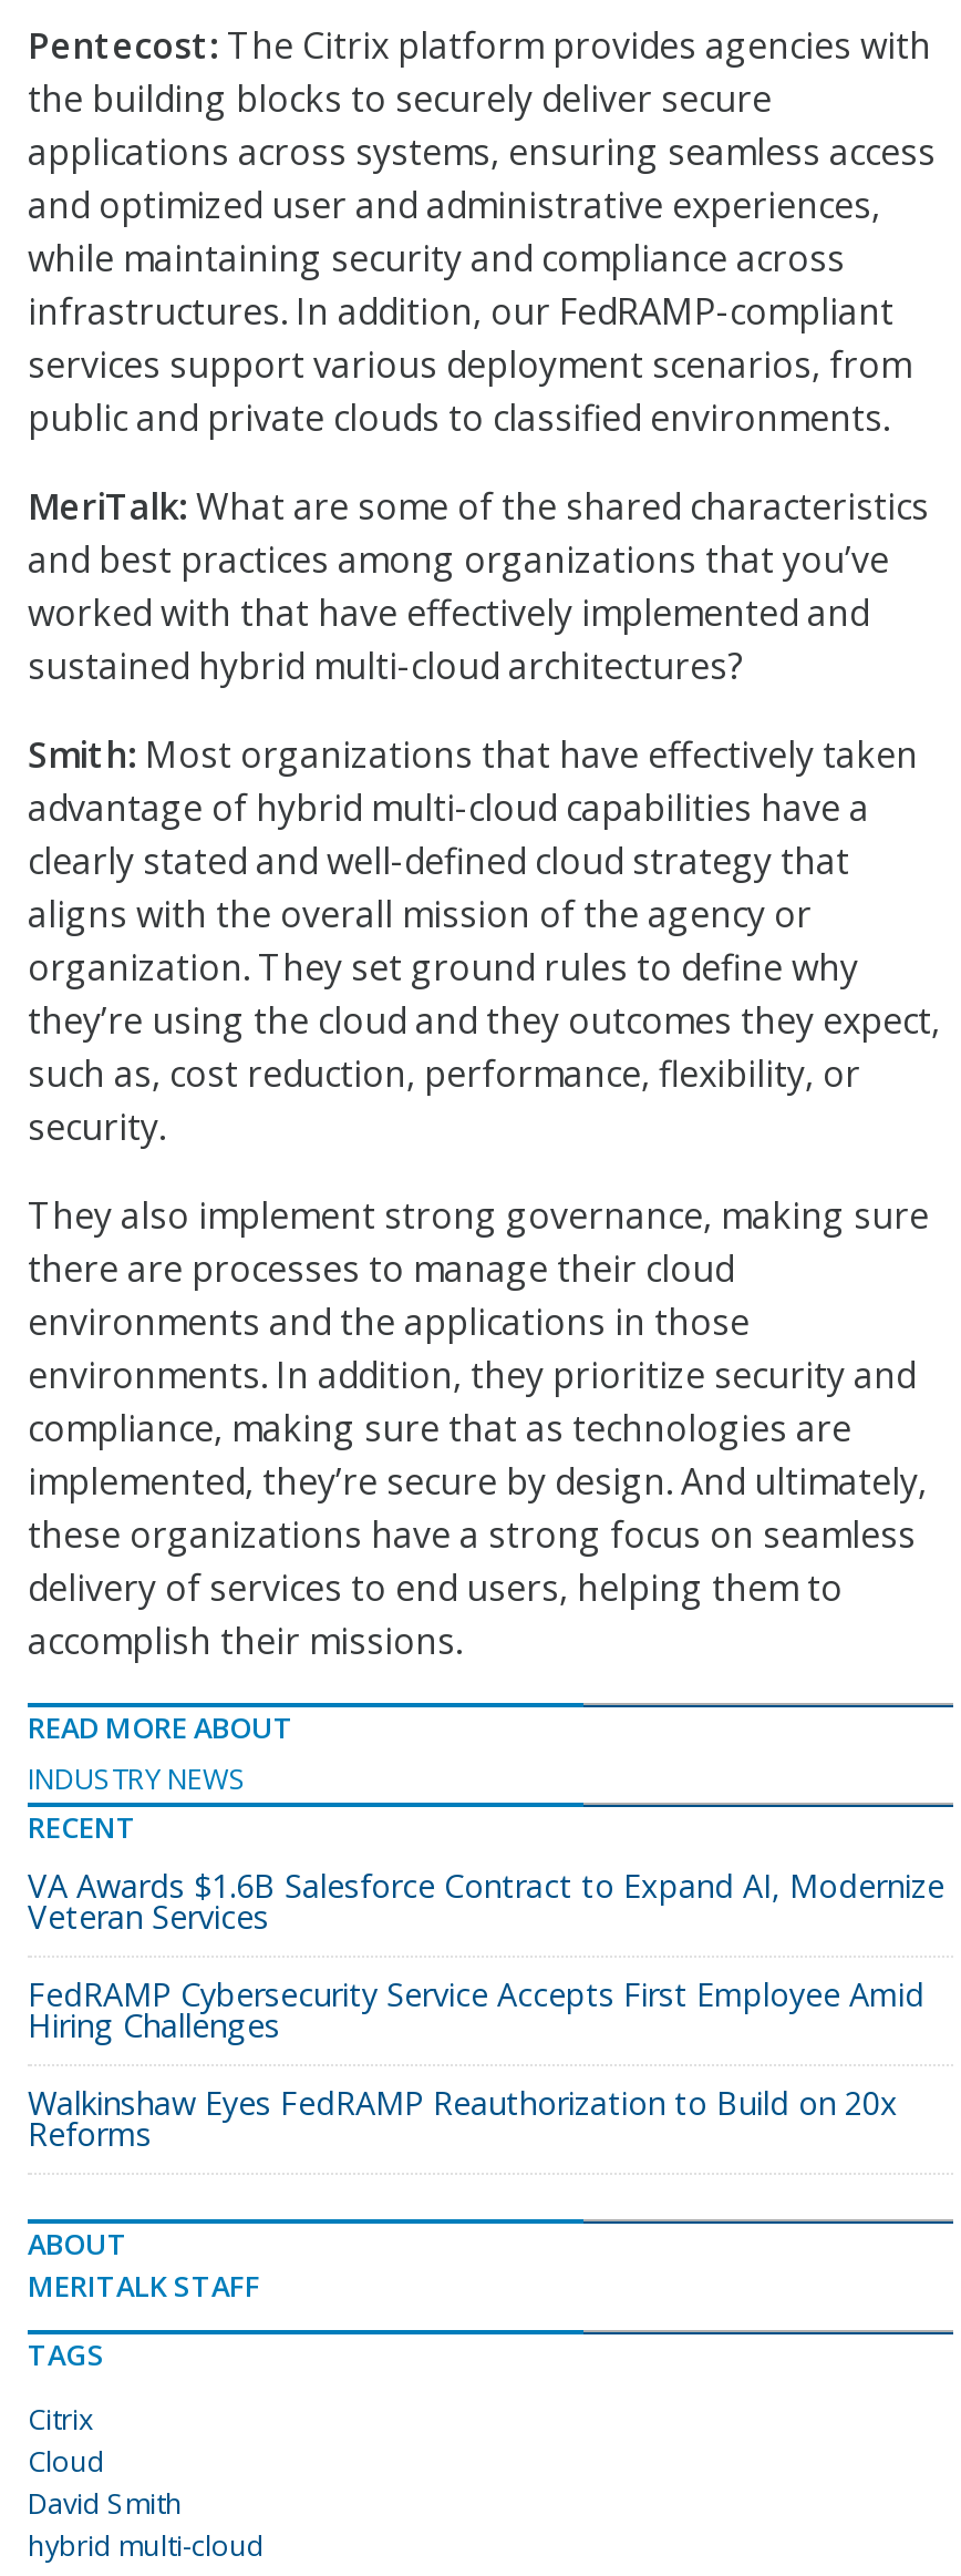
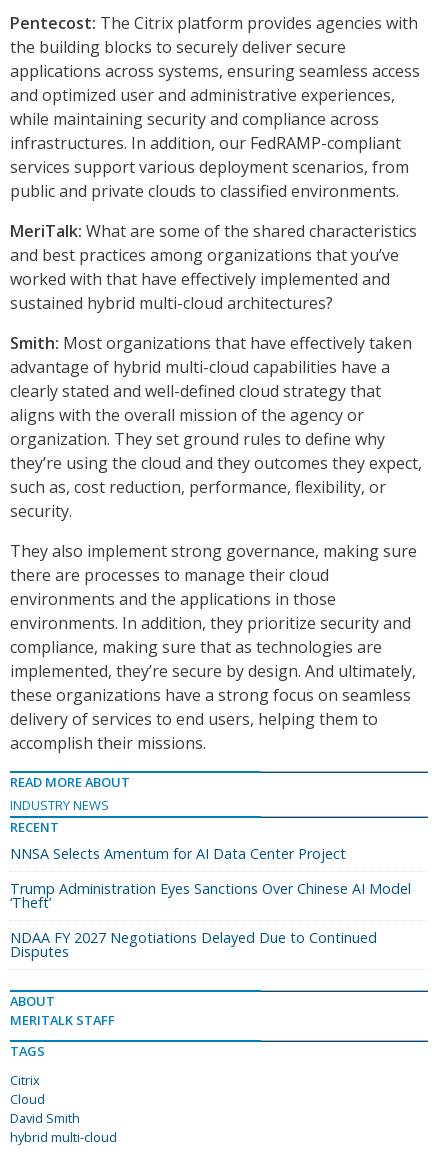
[28,1865,944,1938] VA Awards $1.6B Salesforce Contract to Expand AI, Modernize | Veteran Services -> [10,844,346,863] NNSA Selects Amentum for AI Data Center Project
[28,1973,924,2047] FedRAMP Cybersecurity Service Accepts First Employee Amid | Hiring Challenges -> [10,879,411,912] Trump Administration Eyes Sanctions Over Chinese AI Model | ‘Theft’
[28,2082,898,2155] Walkinshaw Eyes FedRAMP Reauthorization to Build on 20x | Reforms -> [10,928,377,961] NDAA FY 2027 Negotiations Delayed Due to Continued | Disputes

